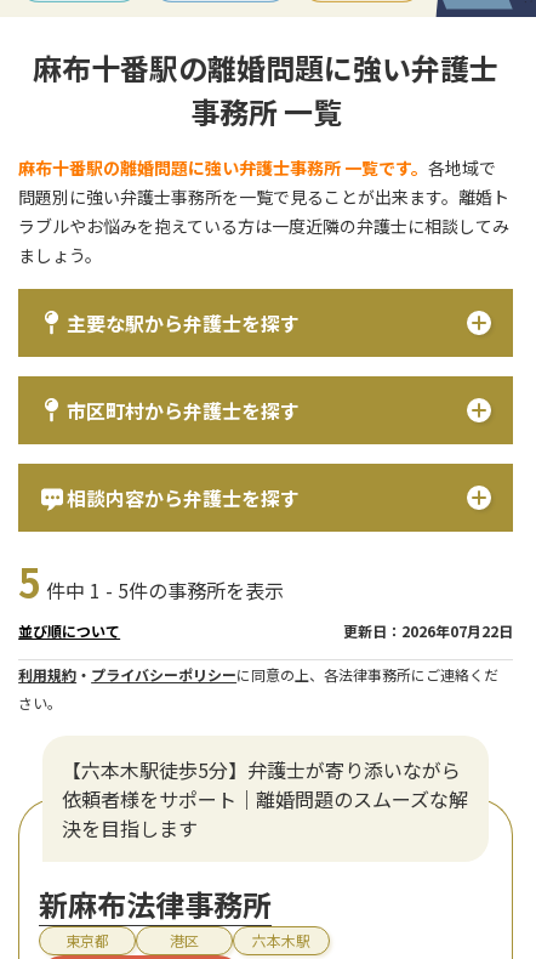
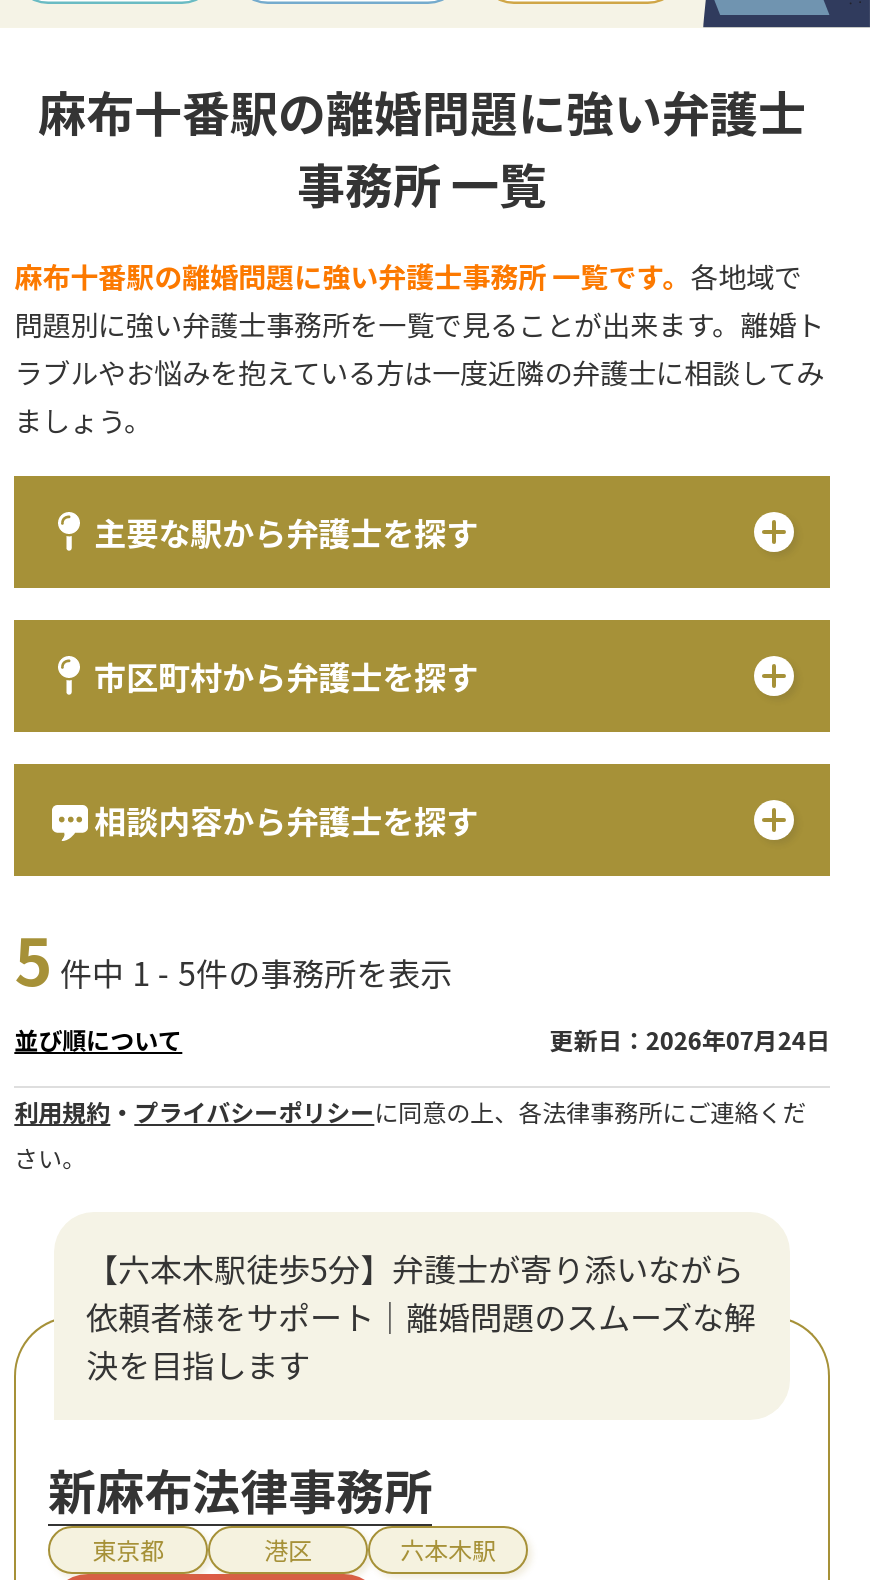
[343,620,513,640] 更新日：2026年07月22日 -> [550,1021,830,1055] 更新日：2026年07月24日

